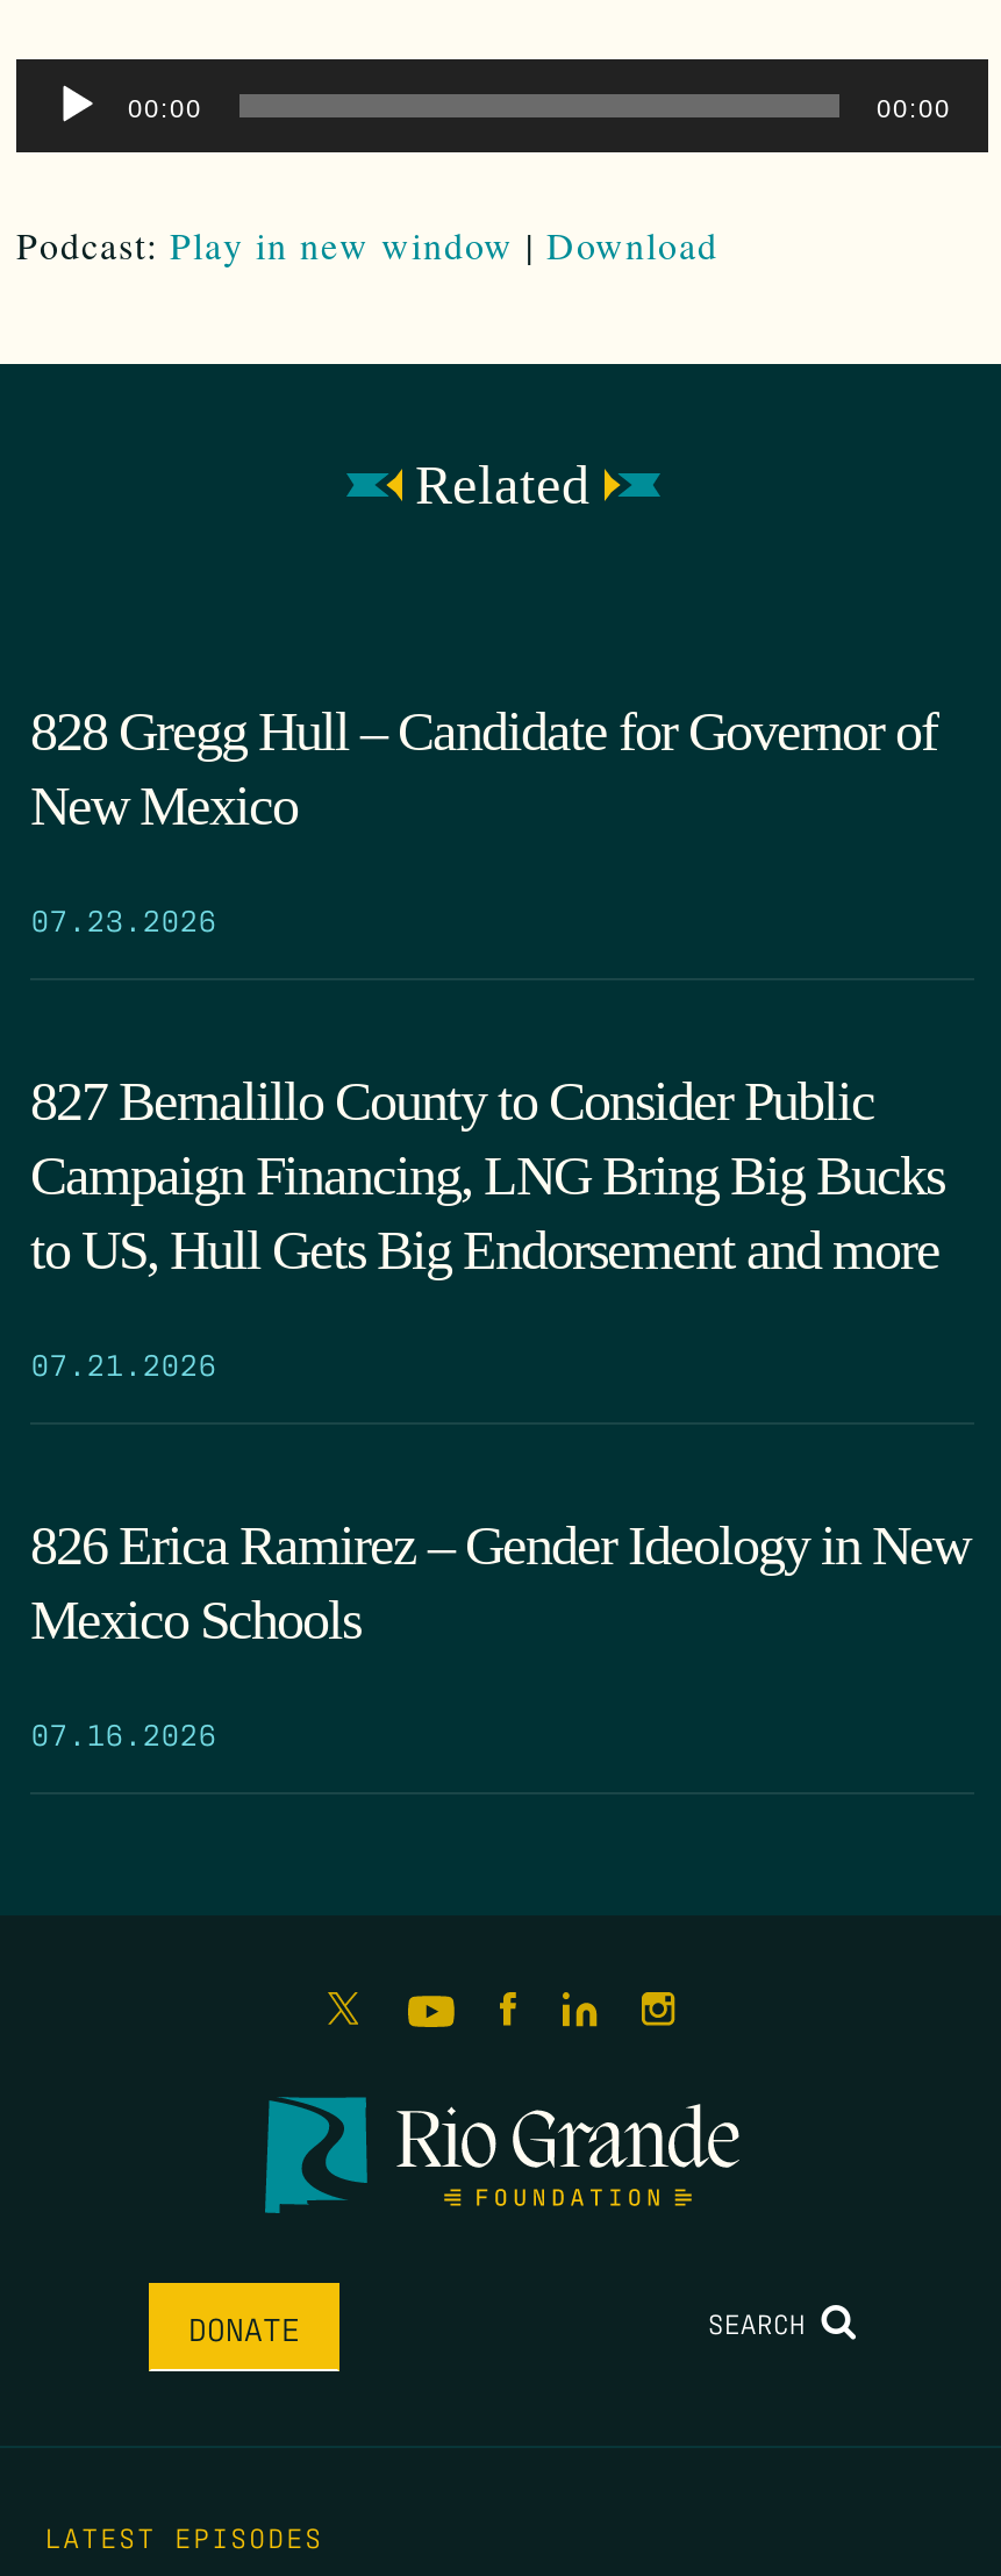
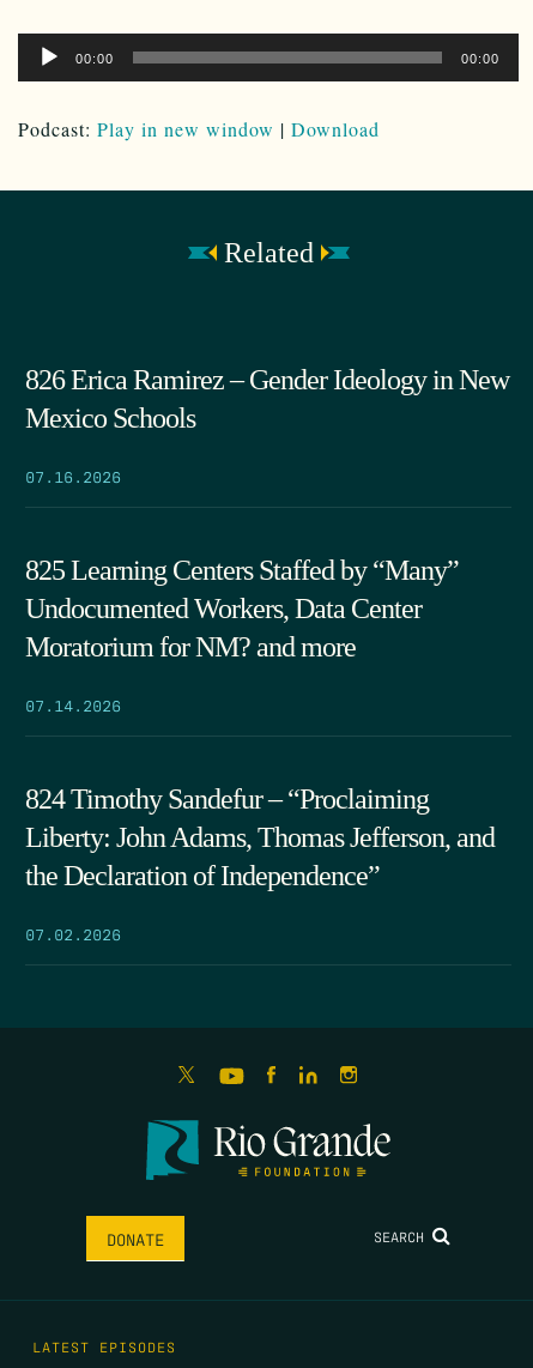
[30,702,944,1383] 828 Gregg Hull – Candidate for Governor of | New Mexico | 07.23.2026 | 827 Bernalillo County to Consider Public | Campaign Financing, LNG Bring Big Bucks | to US, Hull Gets Big Endorsement and more | 07.21.2026 -> none
moved [30,1516,970,1753] -> [25,364,509,486]: 826 Erica Ramirez – Gender Ideology in New | Mexico Schools | 07.16.2026
none -> [25,554,495,943] 825 Learning Centers Staffed by “Many” | Undocumented Workers, Data Center | Moratorium for NM? and more | 07.14.2026 | 824 Timothy Sandefur – “Proclaiming | Liberty: John Adams, Thomas Jefferson, and | the Declaration of Independence” | 07.02.2026

